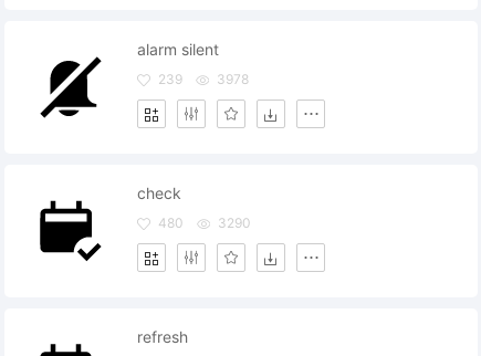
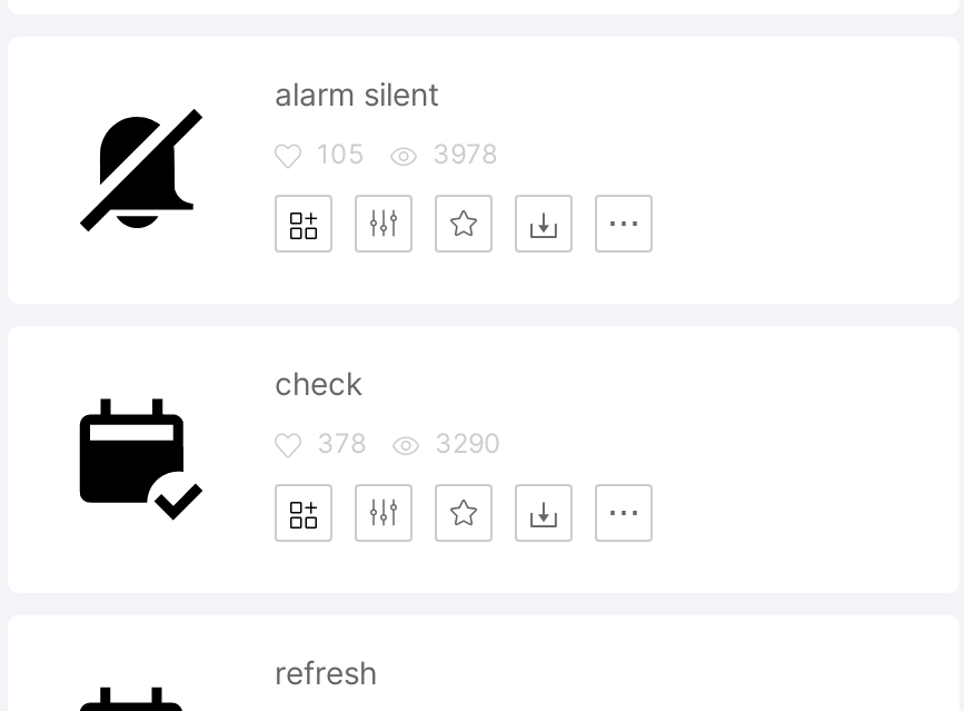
[158,71,182,87] 239 -> [317,137,364,170] 105
[158,214,184,231] 480 -> [317,426,366,460] 378

